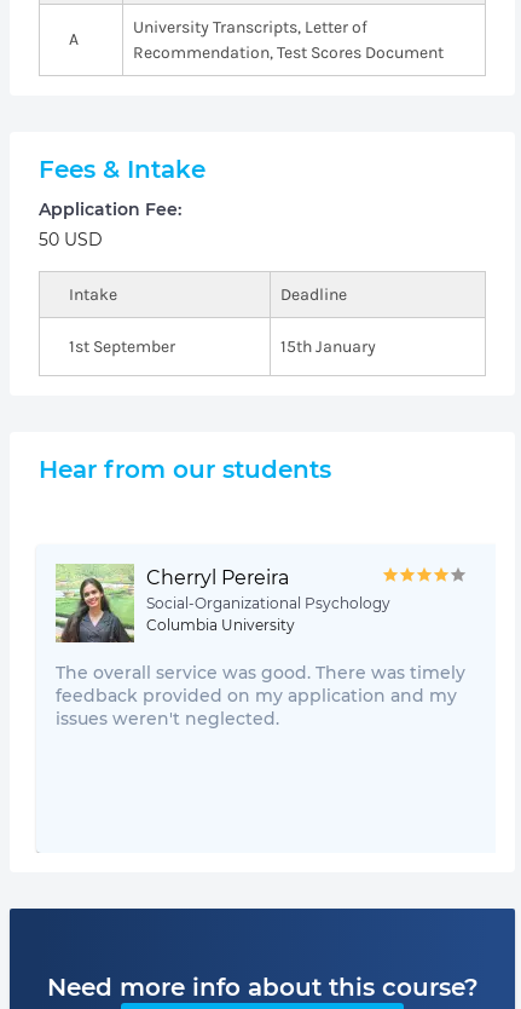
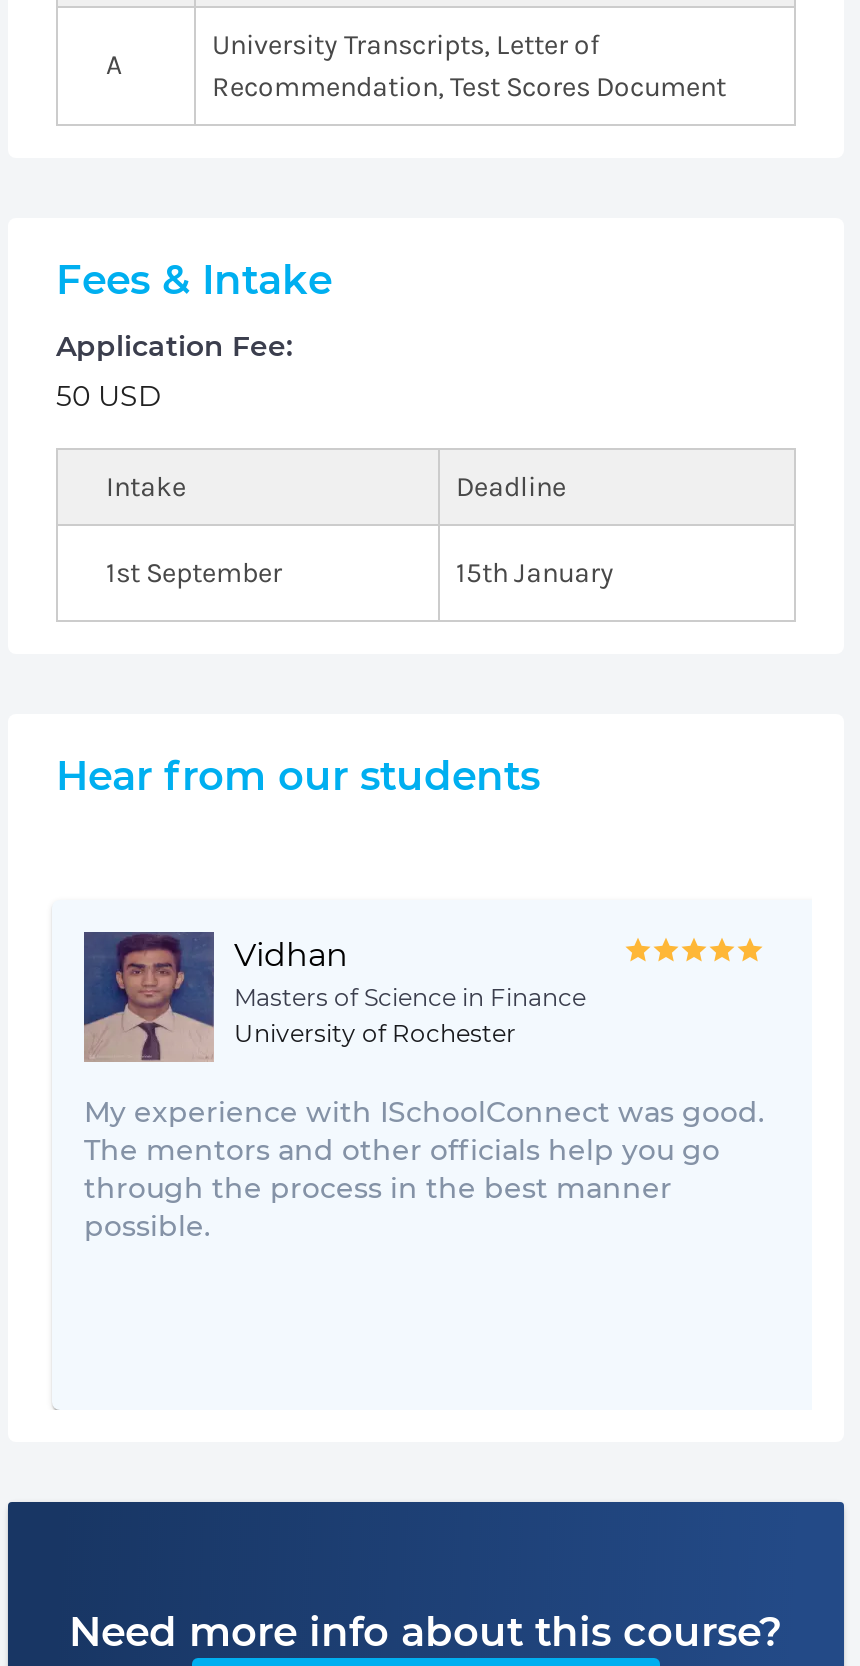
[54,564,390,644] [image] | Cherryl Pereira | Social-Organizational Psychology | Columbia University -> [82,930,586,1062] [image] | Vidhan | Masters of Science in Finance | University of Rochester
[56,662,465,730] The overall service was good. There was timely | feedback provided on my application and my | issues weren't neglected. -> [84,1094,764,1244] My experience with ISchoolConnect was good. | The mentors and other officials help you go | through the process in the best manner | possible.

